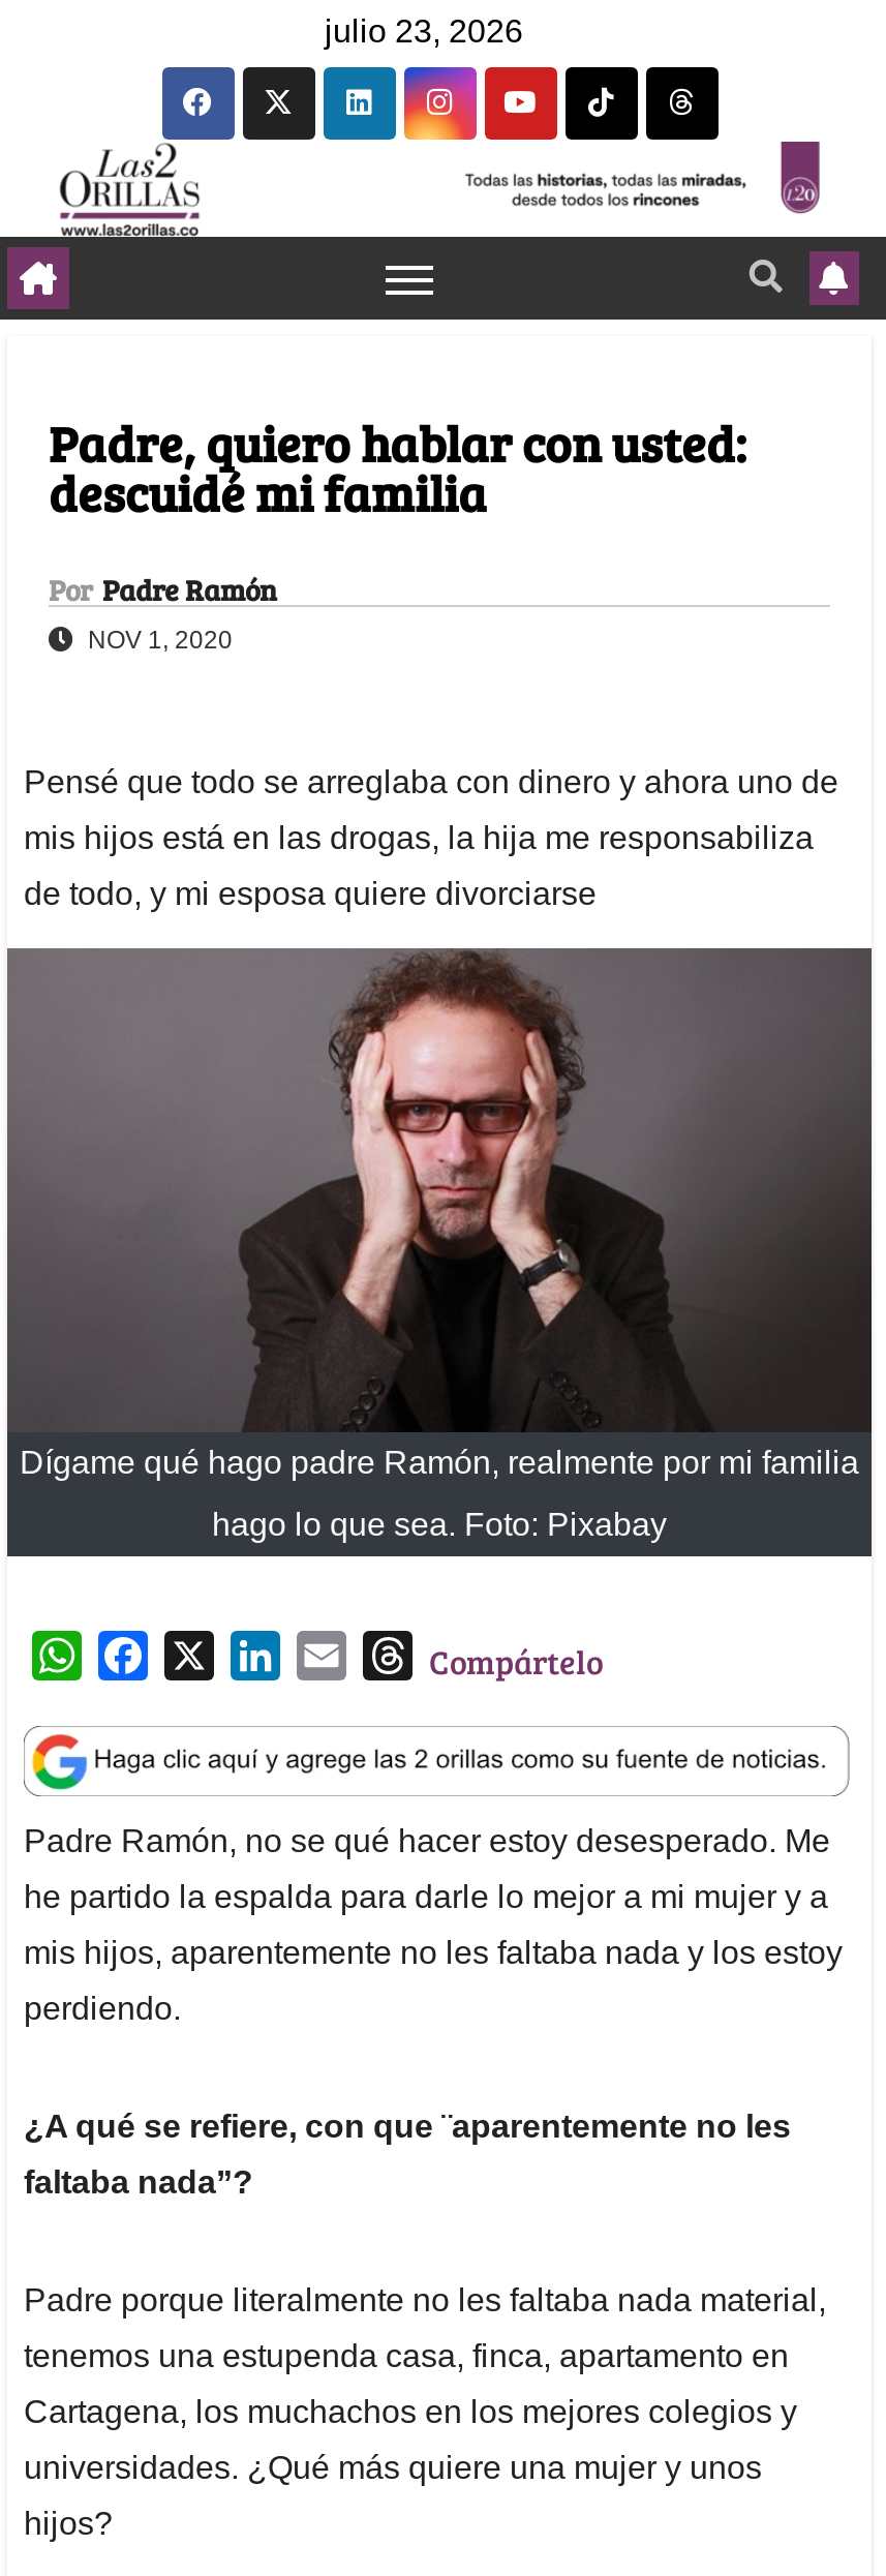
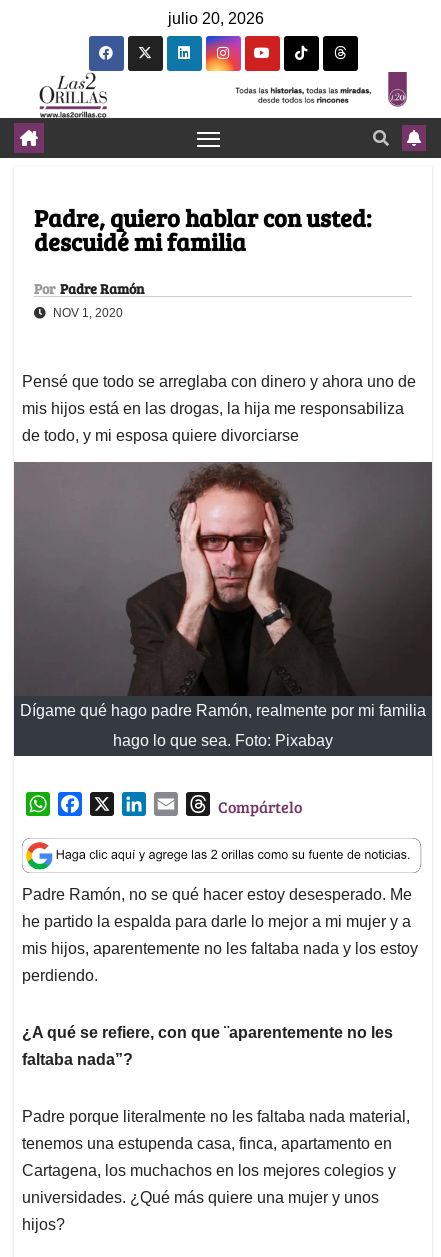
[325,13,523,49] julio 23, 2026 -> [167,10,263,27] julio 20, 2026

